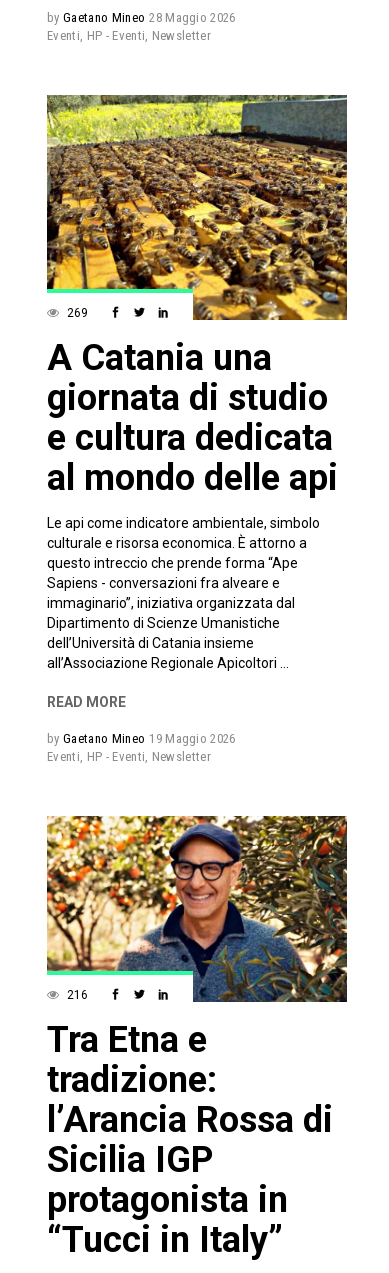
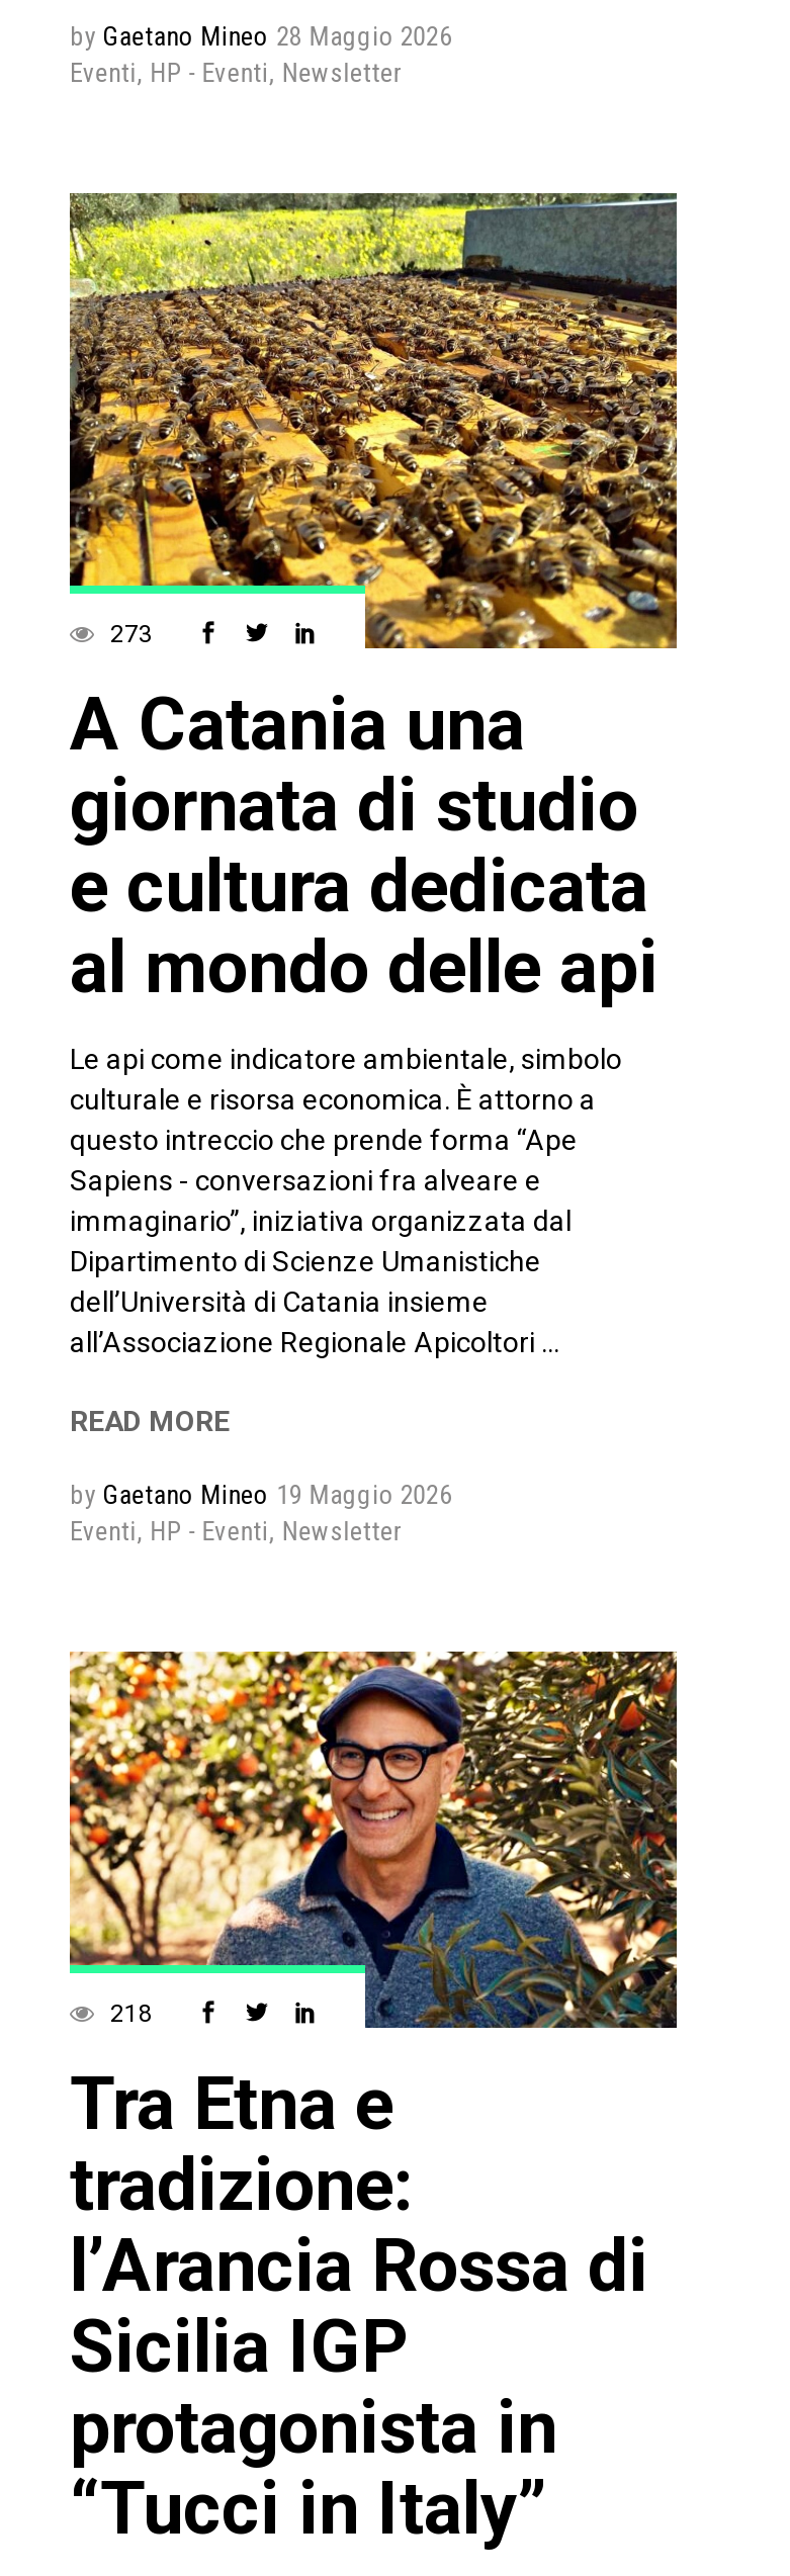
[67,306,88,320] 269 -> [110,620,153,649] 273
[67,988,88,1002] 216 -> [110,2001,153,2029] 218

